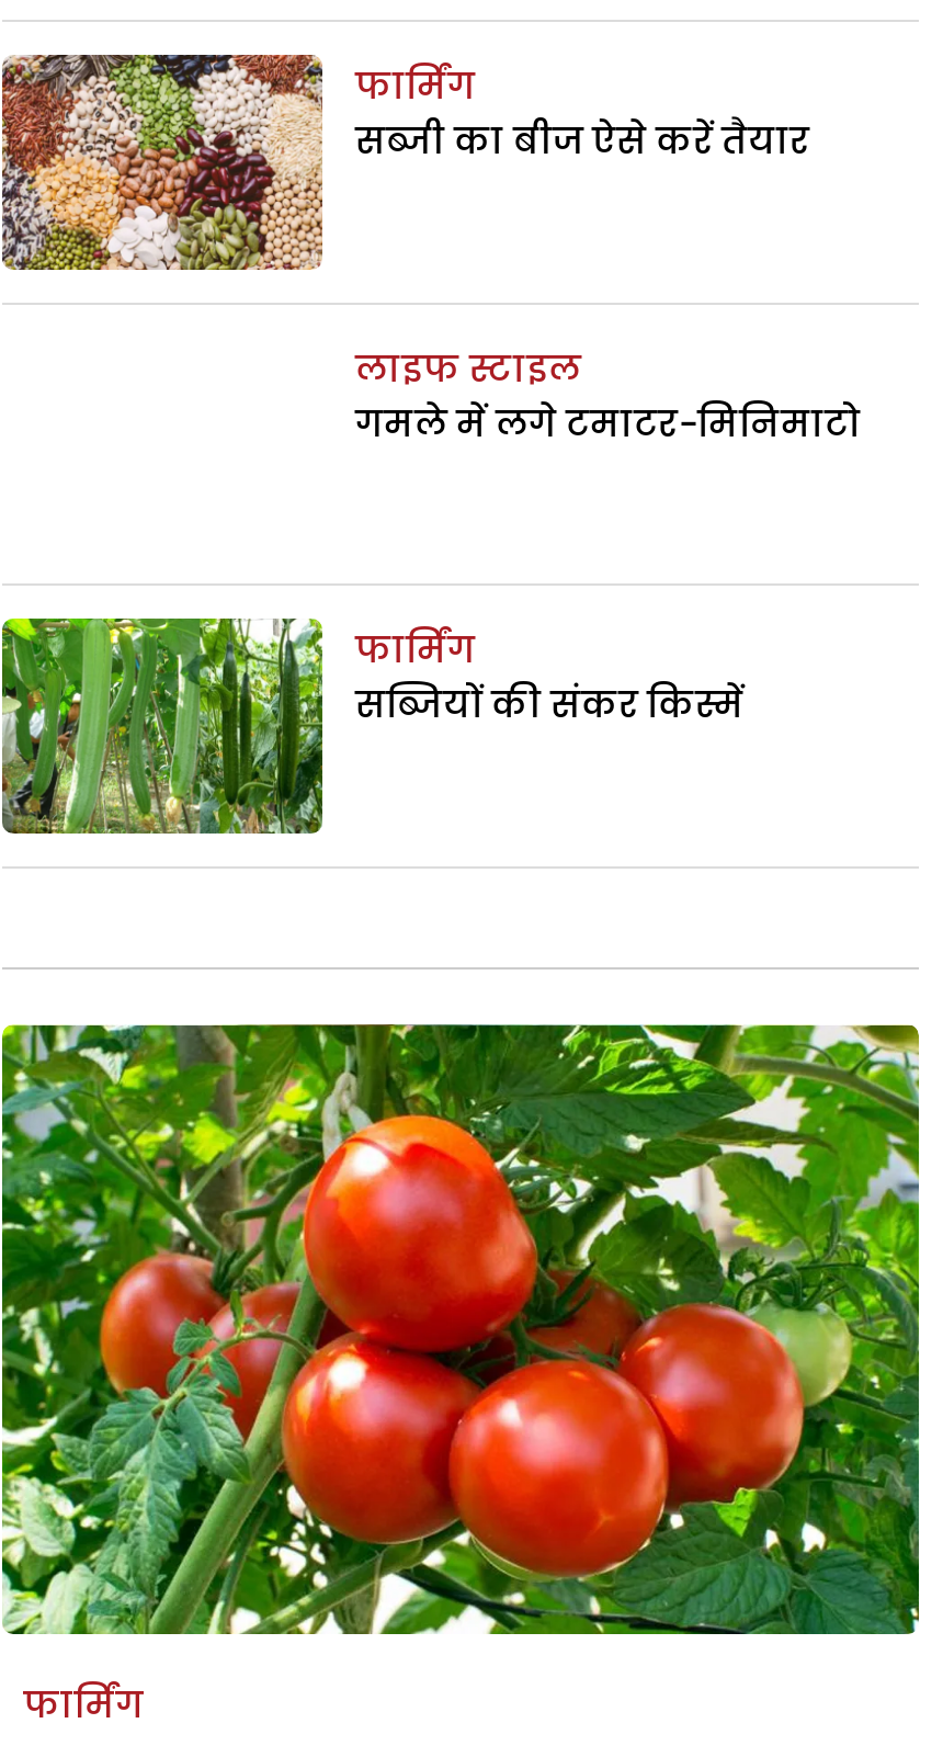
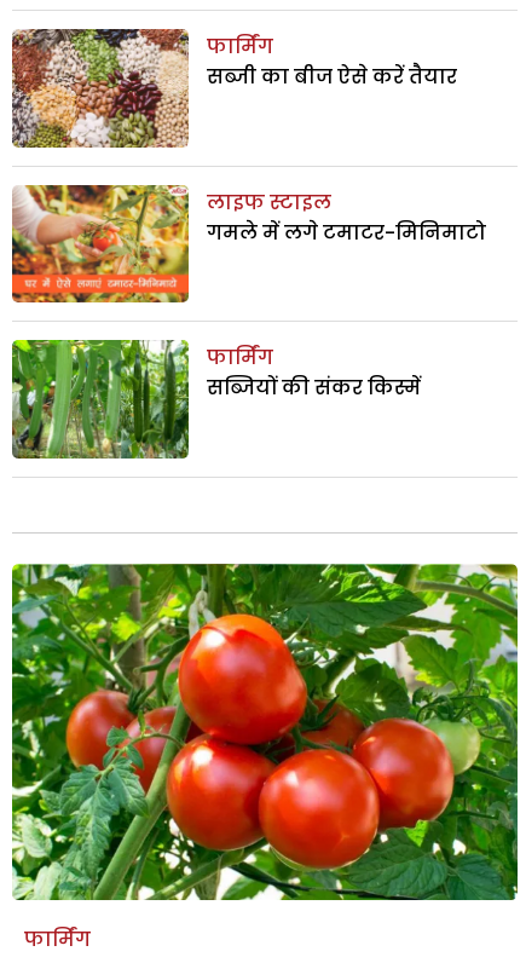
none -> [11,184,190,304] [image]

